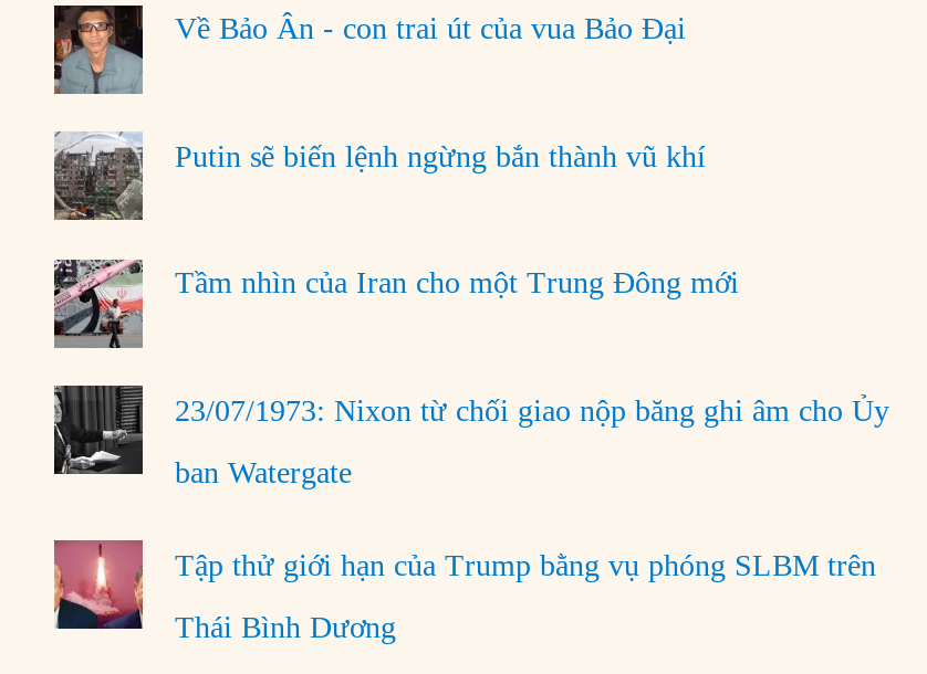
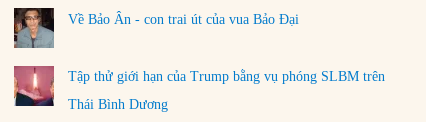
[52,133,706,221] [image] | Putin sẽ biến lệnh ngừng bắn thành vũ khí -> none
[52,256,739,351] [image] | Tầm nhìn của Iran cho một Trung Đông mới -> none
[52,382,889,489] [image] | 23/07/1973: Nixon từ chối giao nộp băng ghi âm cho Ủy | ban Watergate -> none

